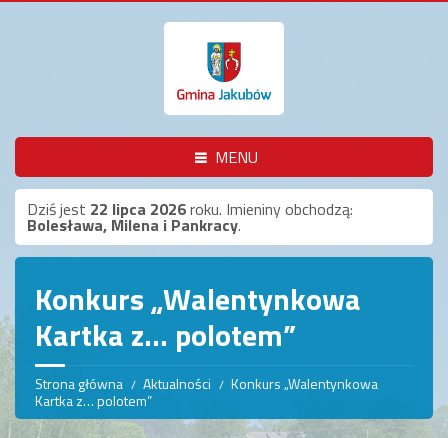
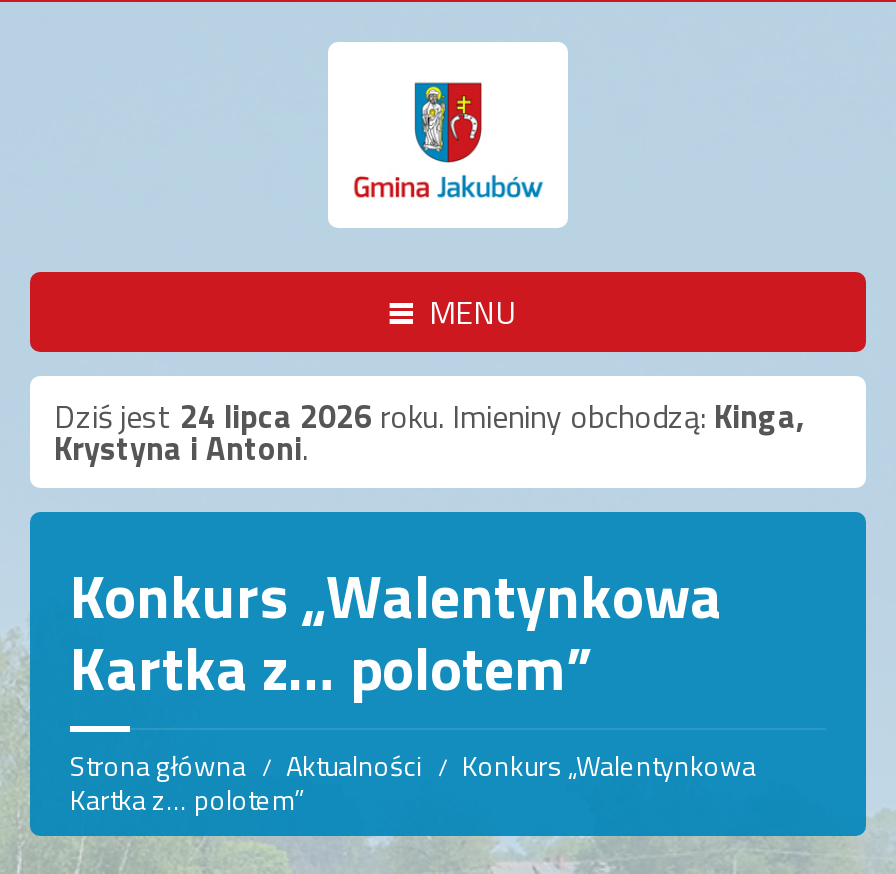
[27,197,353,237] Dziś jest 22 lipca 2026 roku. Imieniny obchodzą: | Bolesława, Milena i Pankracy. -> [54,392,804,472] Dziś jest 24 lipca 2026 roku. Imieniny obchodzą: Kinga, | Krystyna i Antoni.

